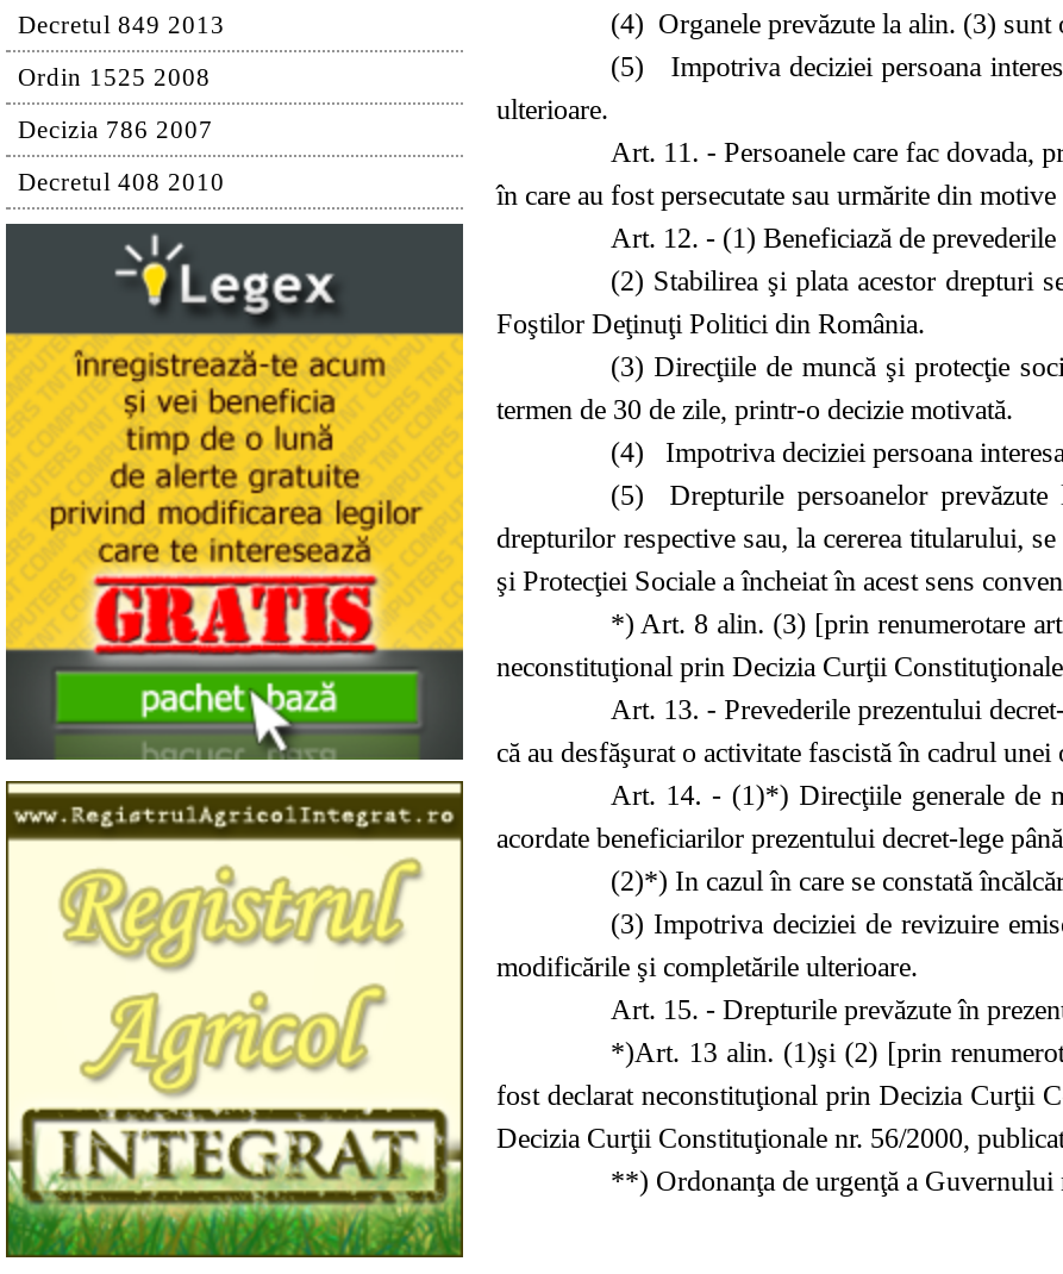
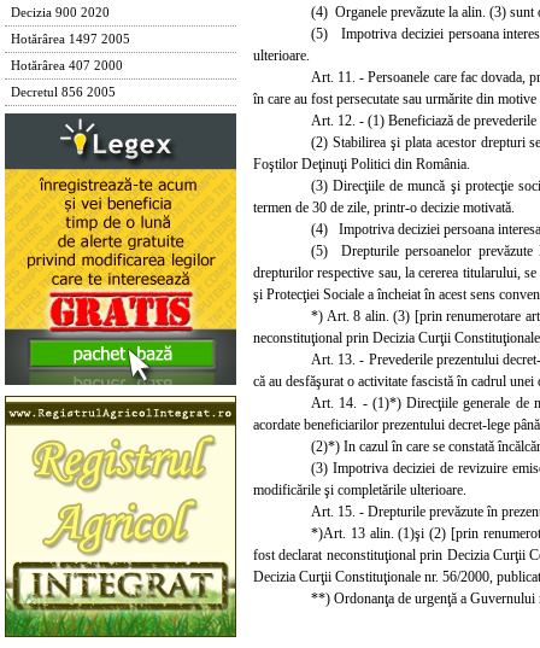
[18,12,225,38] Decretul 849 2013 -> [11,6,110,19] Decizia 900 2020
[18,64,211,90] Ordin 1525 2008 -> [11,33,130,46] Hotărârea 1497 2005
[18,117,213,143] Decizia 786 2007 -> [11,59,123,72] Hotărârea 407 2000
[18,169,225,195] Decretul 408 2010 -> [11,86,116,99] Decretul 856 2005

